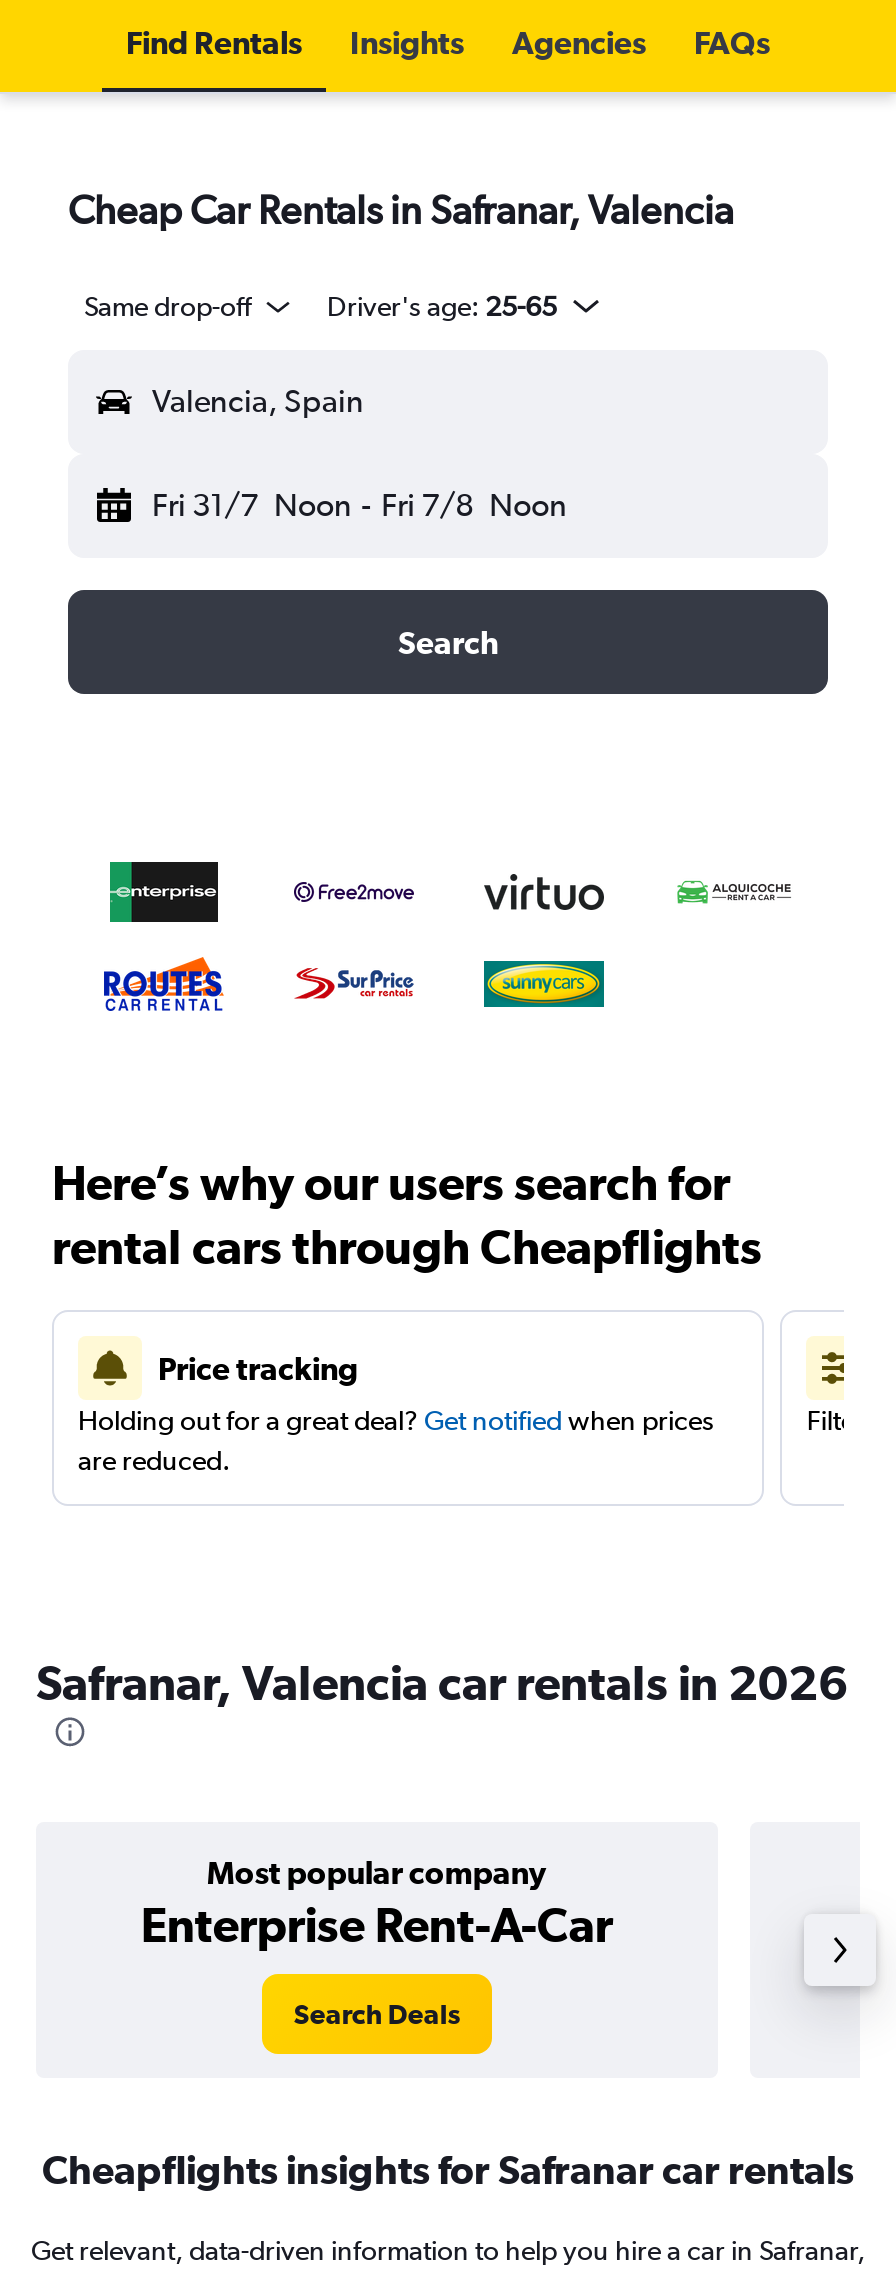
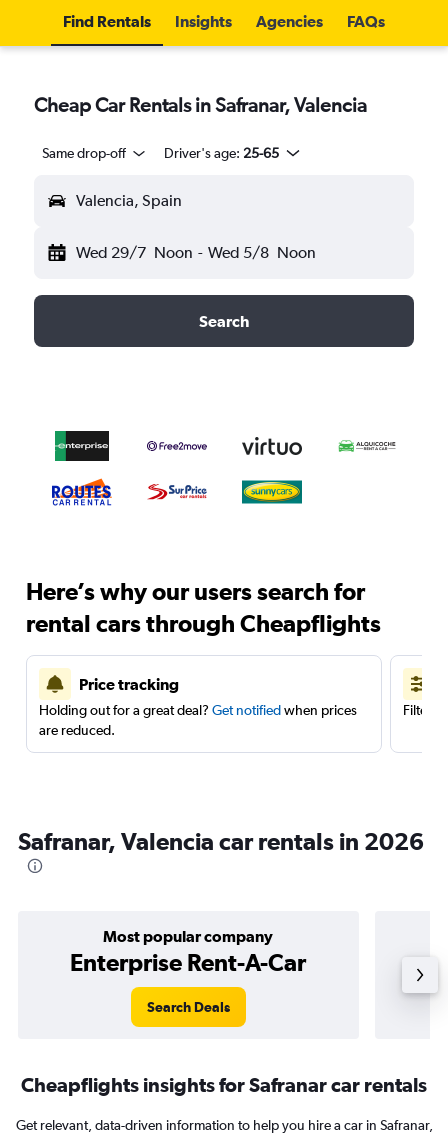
[152,486,567,524] Fri 31/7 Noon - Fri 7/8 Noon -> [76,243,316,262] Wed 29/7 Noon - Wed 5/8 Noon

